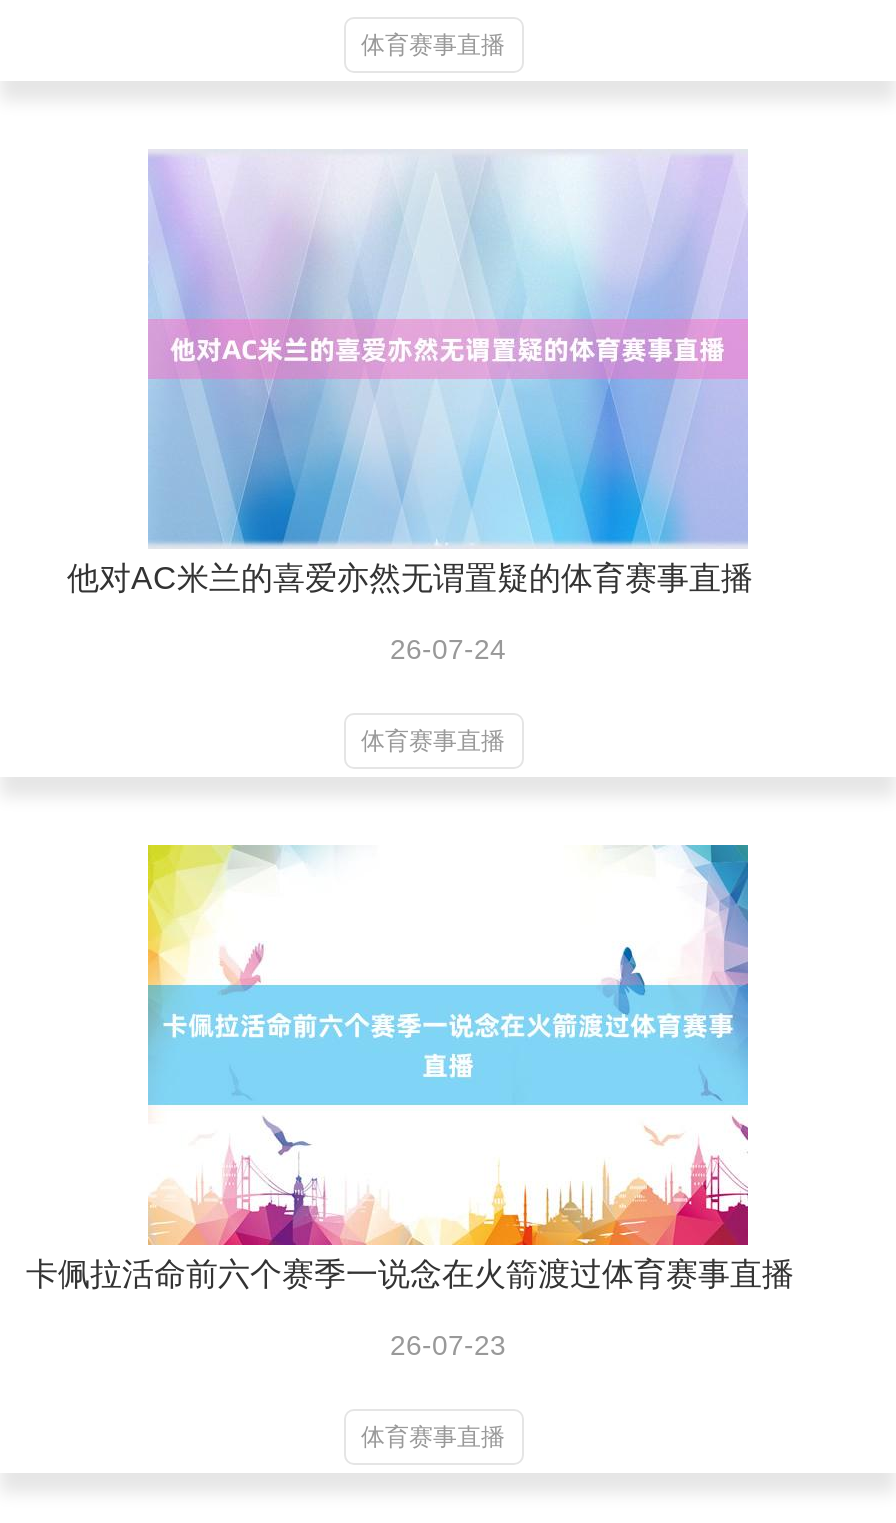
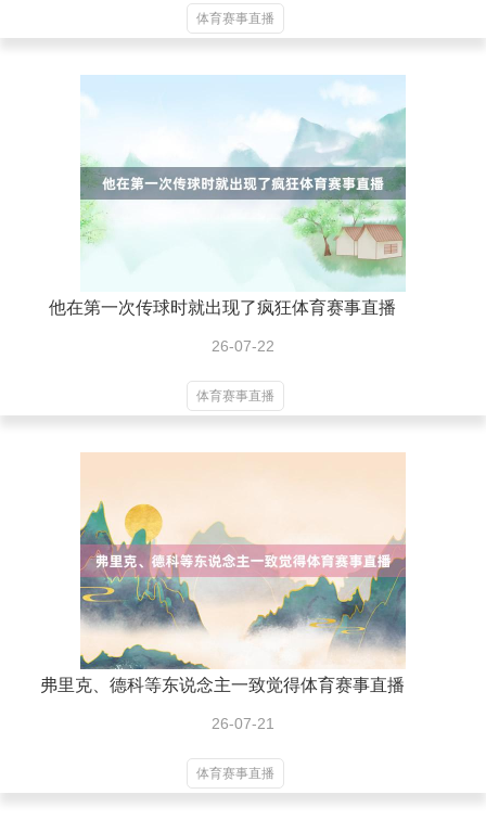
[67,153,753,595] [image] | 他对AC米兰的喜爱亦然无谓置疑的体育赛事直播 -> [49,77,407,317] [image] | 他在第一次传球时就出现了疯狂体育赛事直播
[390,633,506,665] 26-07-24 -> [212,337,274,354] 26-07-22
[26,843,794,1291] [image] | 卡佩拉活命前六个赛季一说念在火箭渡过体育赛事直播 -> [40,452,407,694] [image] | 弗里克、德科等东说念主一致觉得体育赛事直播
[390,1329,506,1361] 26-07-23 -> [212,715,274,732] 26-07-21

